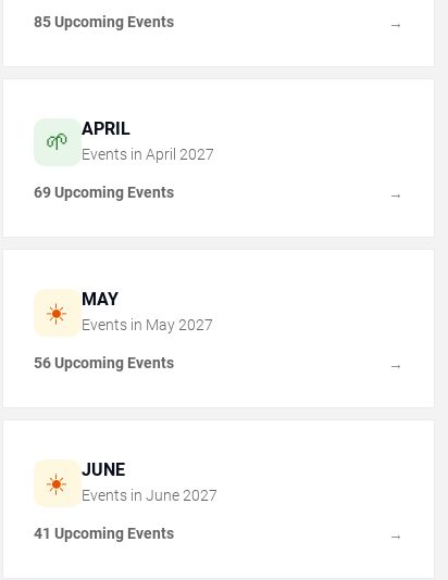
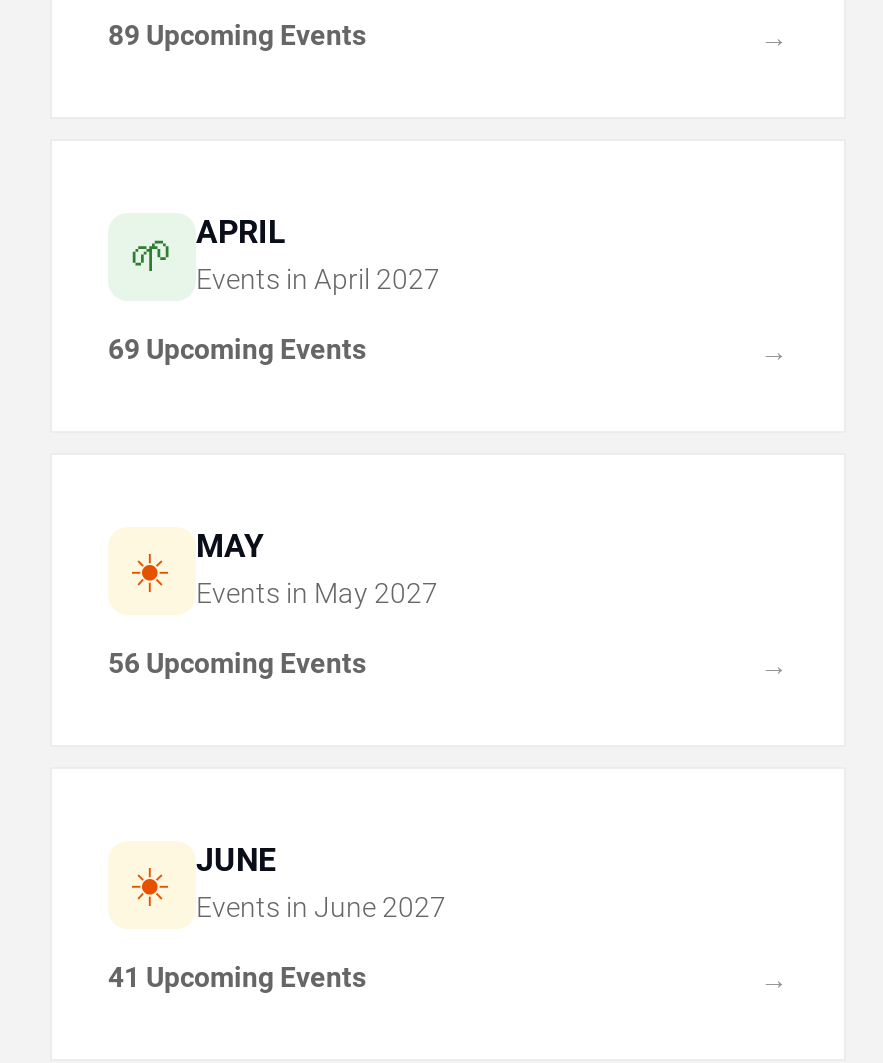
[34,14,174,31] 85 Upcoming Events -> [108,20,366,52] 89 Upcoming Events

